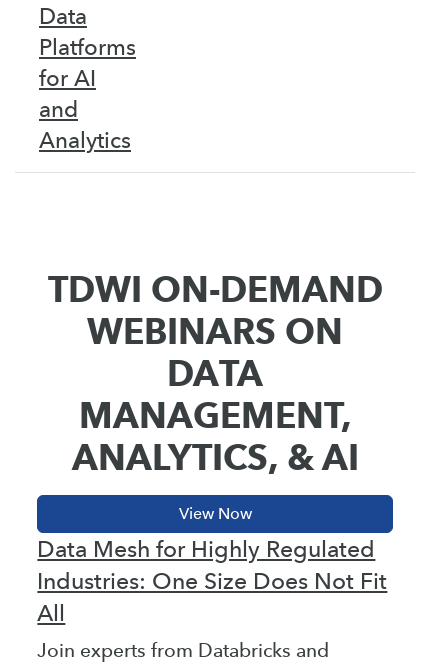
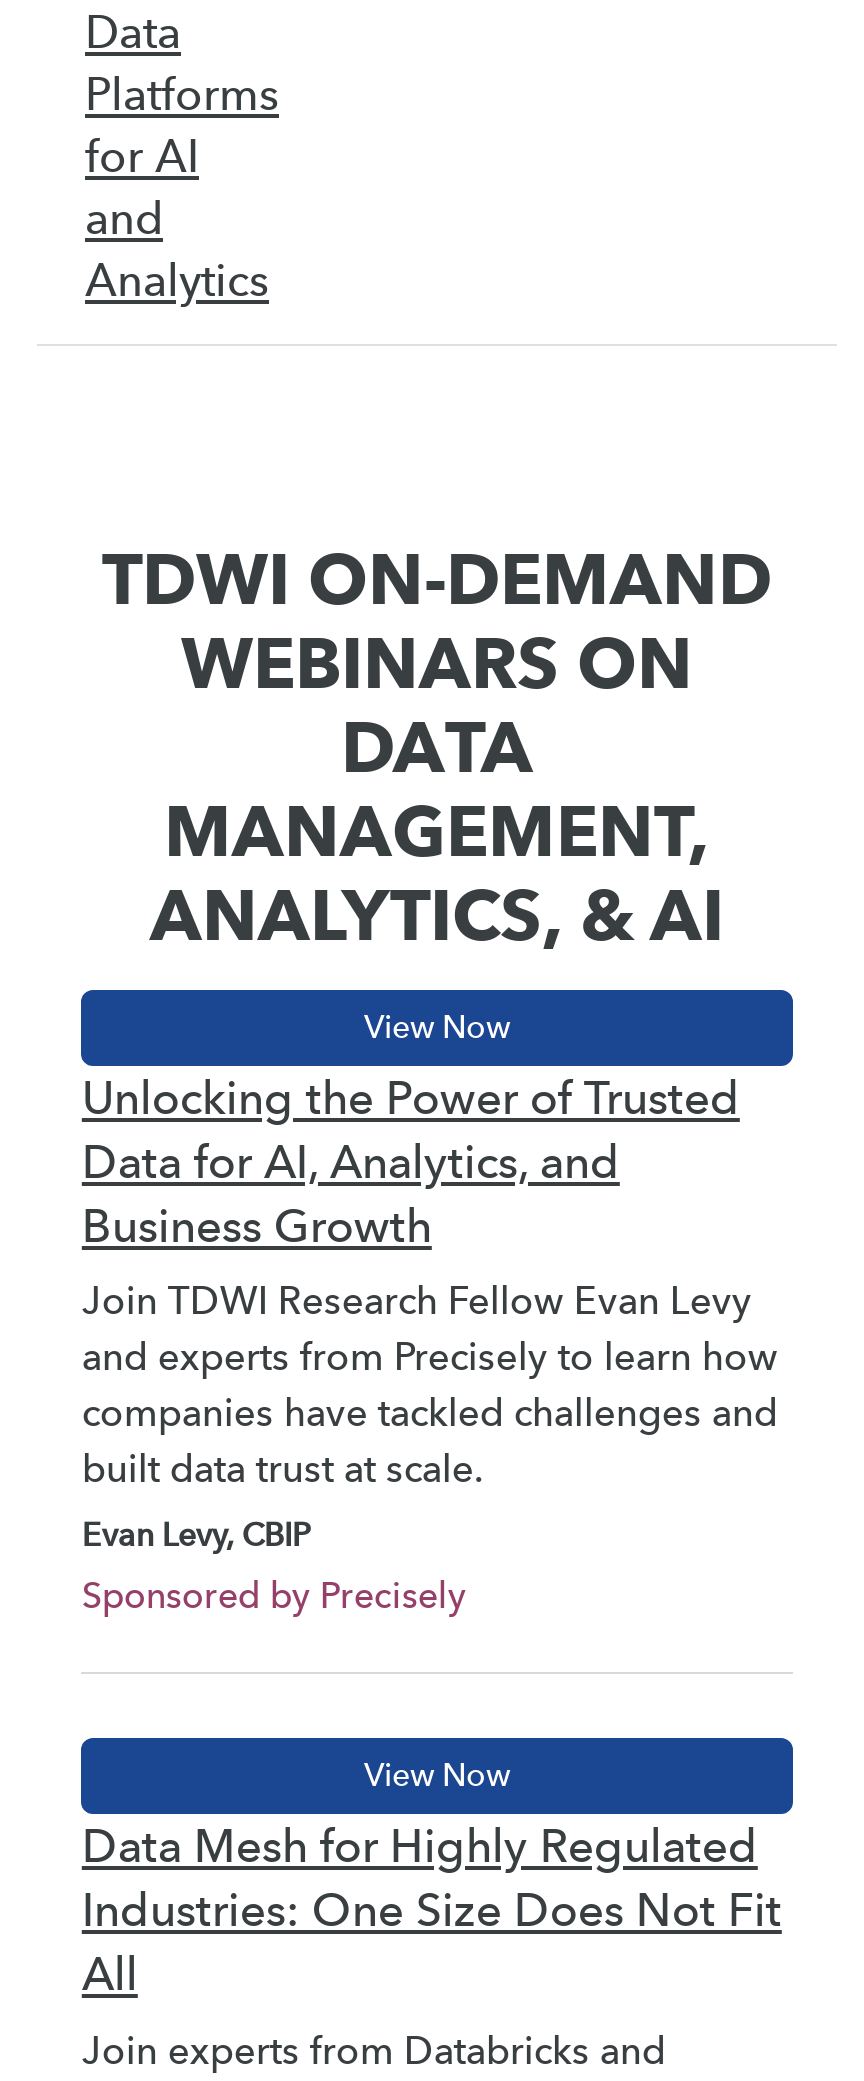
none -> [82,1069,778,1618] Unlocking the Power of Trusted | Data for AI, Analytics, and | Business Growth | Join TDWI Research Fellow Evan Levy | and experts from Precisely to learn how | companies have tackled challenges and | built data trust at scale. | Evan Levy, CBIP | Sponsored by Precisely

